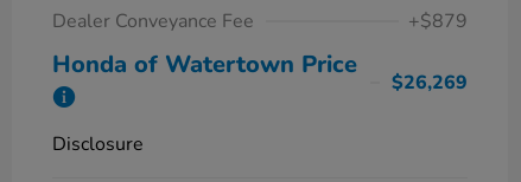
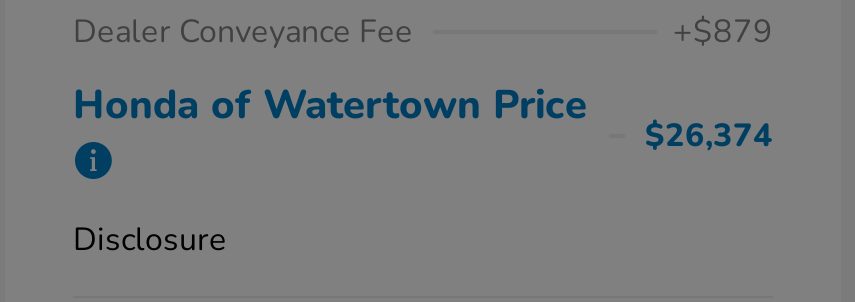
[392,69,468,95] $26,269 -> [645,114,773,158] $26,374

